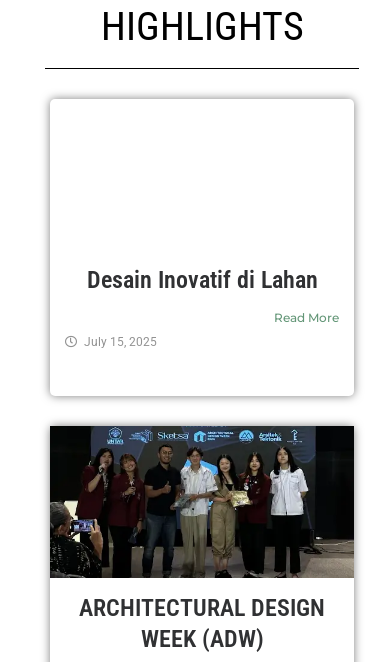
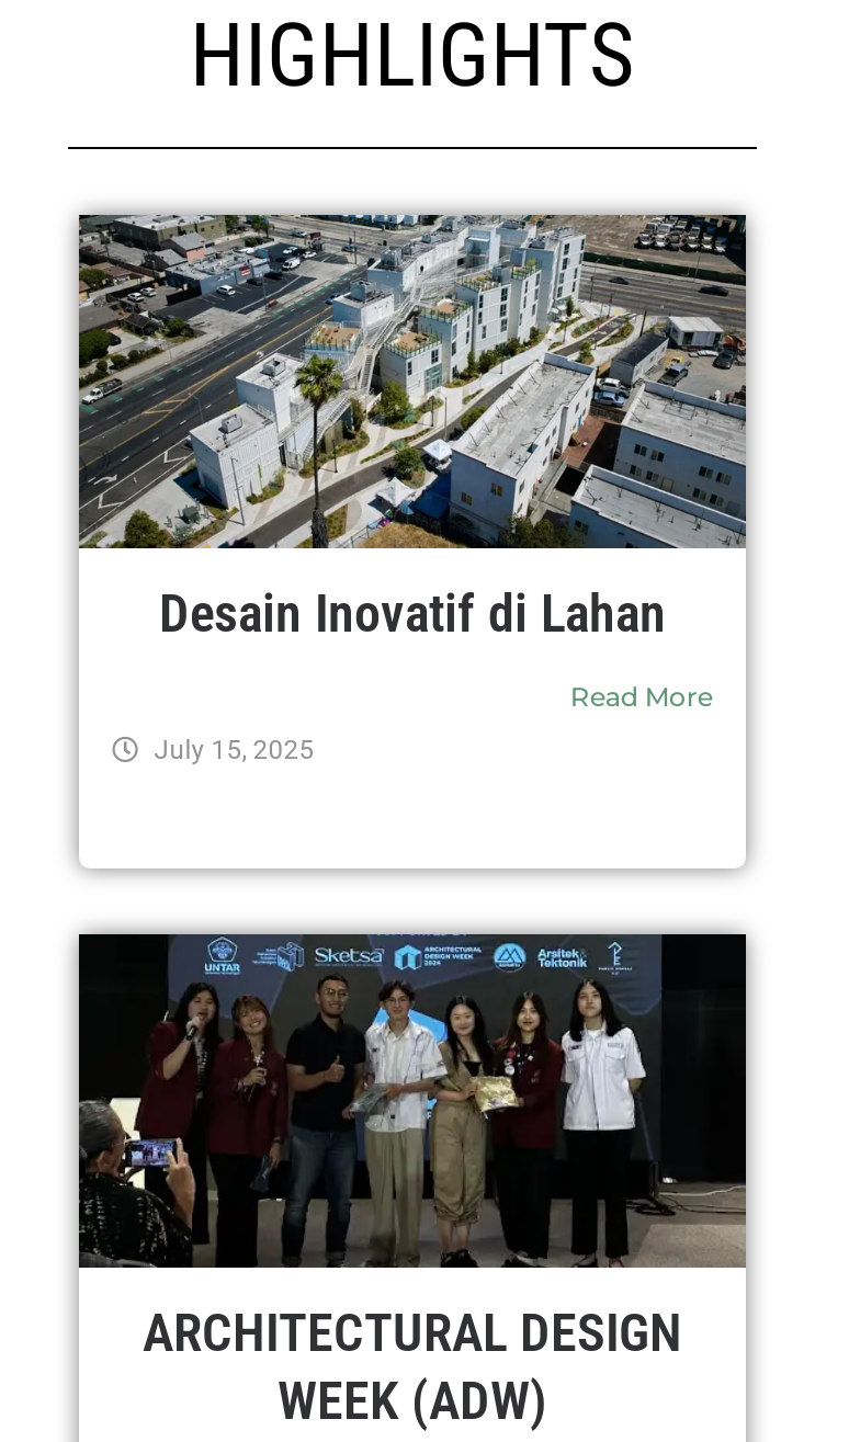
none -> [77,213,748,550] [image]

